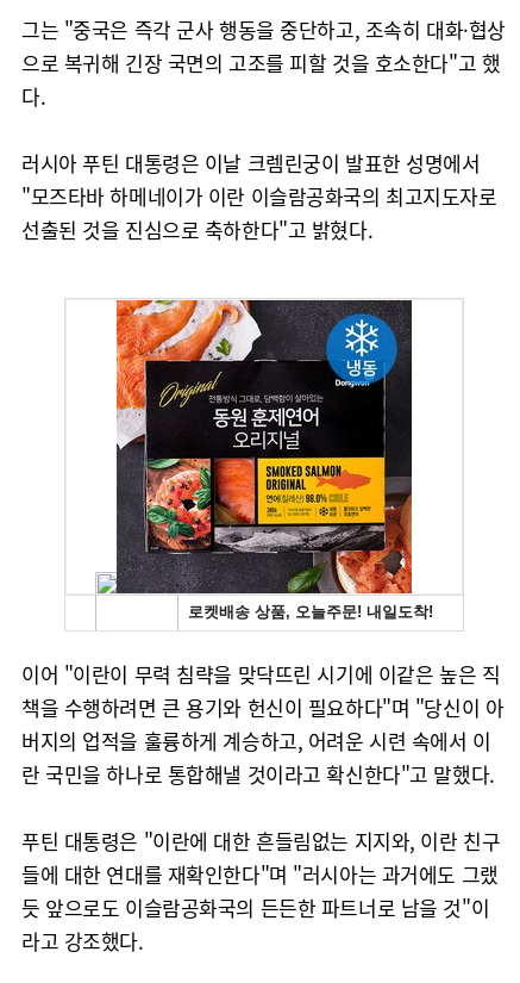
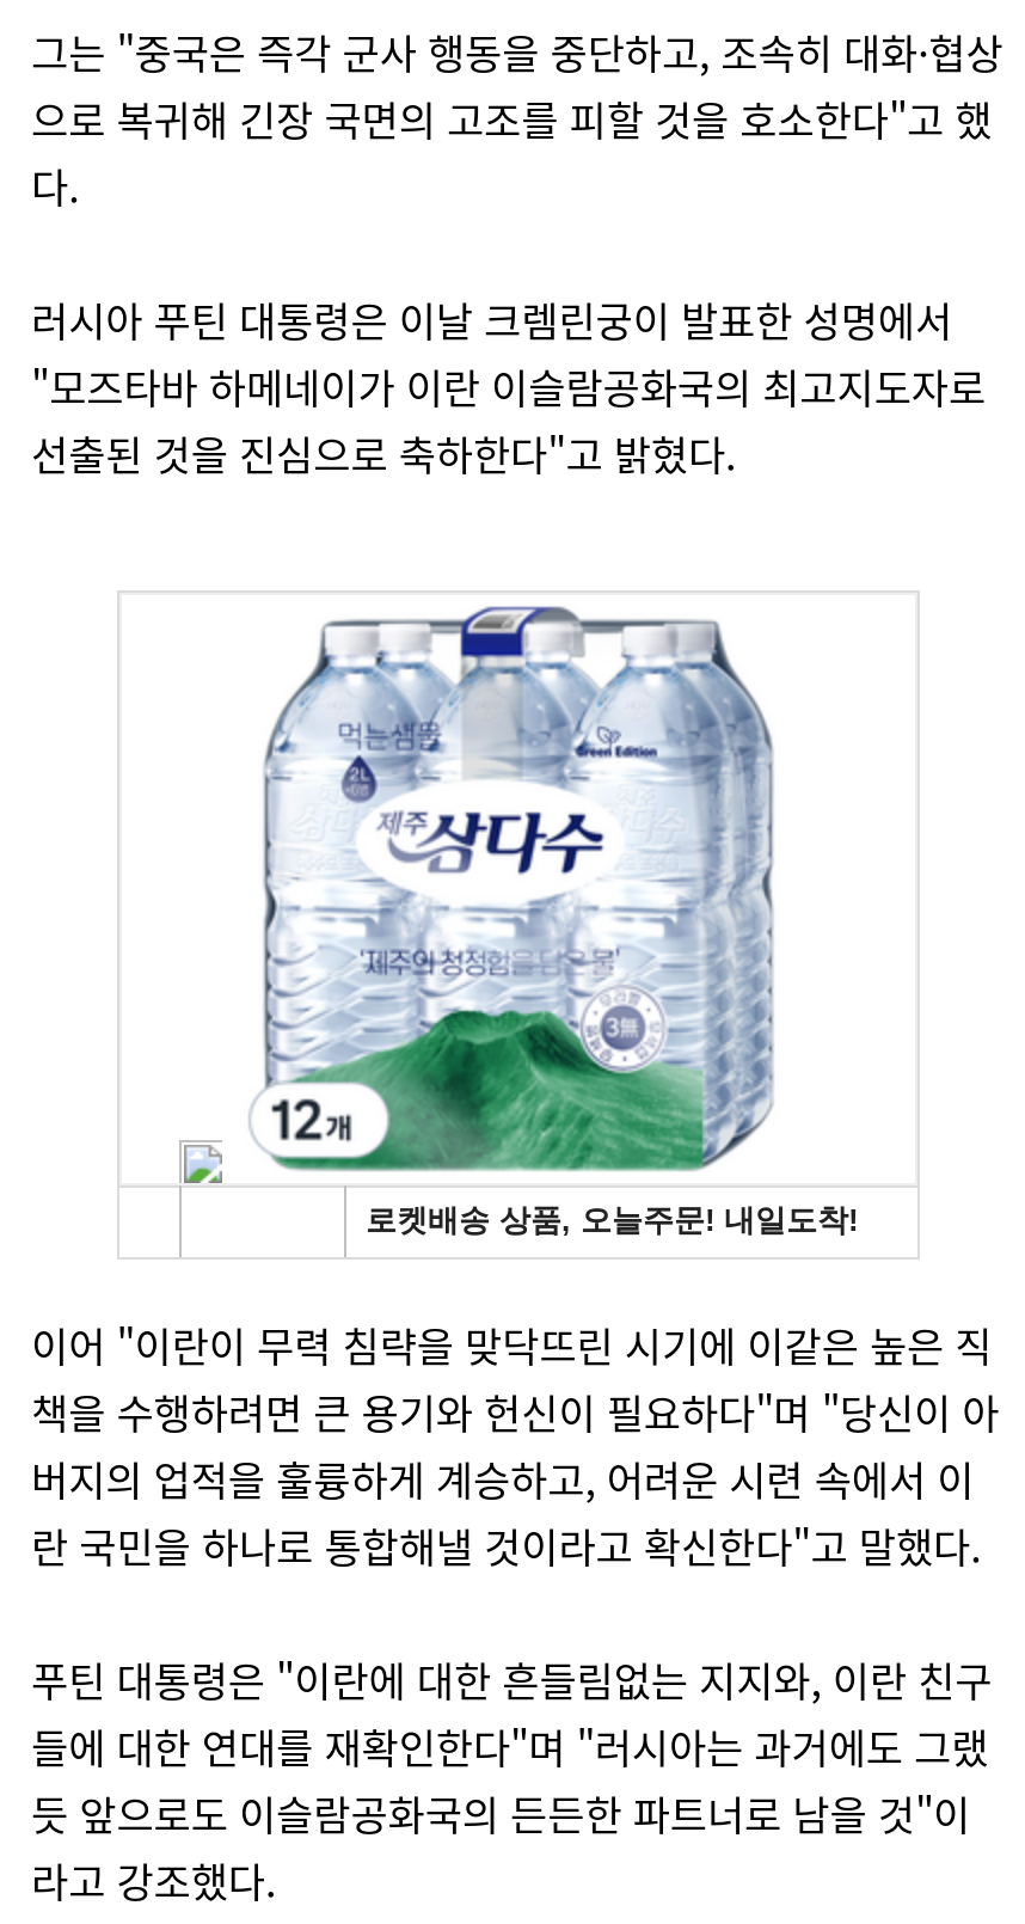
[115,299,413,595] [image] -> [222,595,815,1183] [image]

